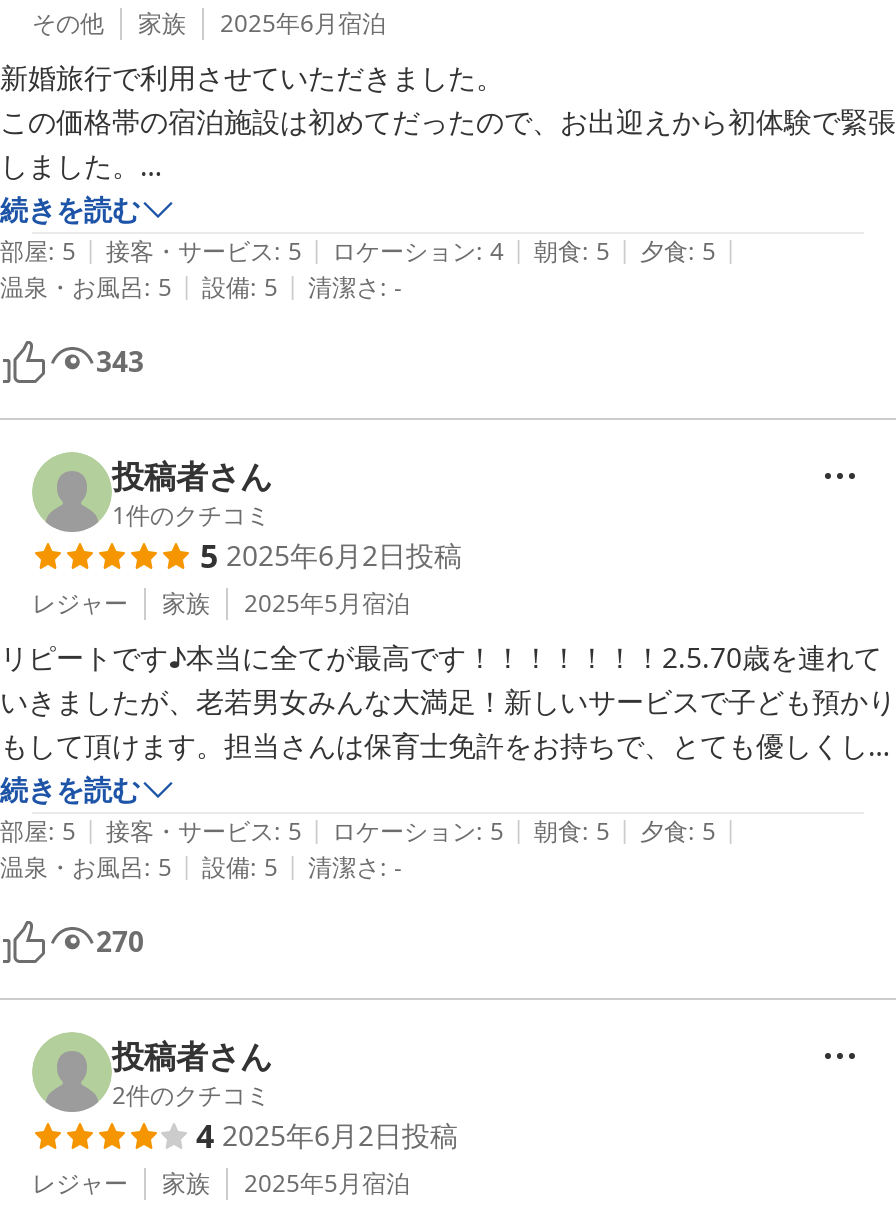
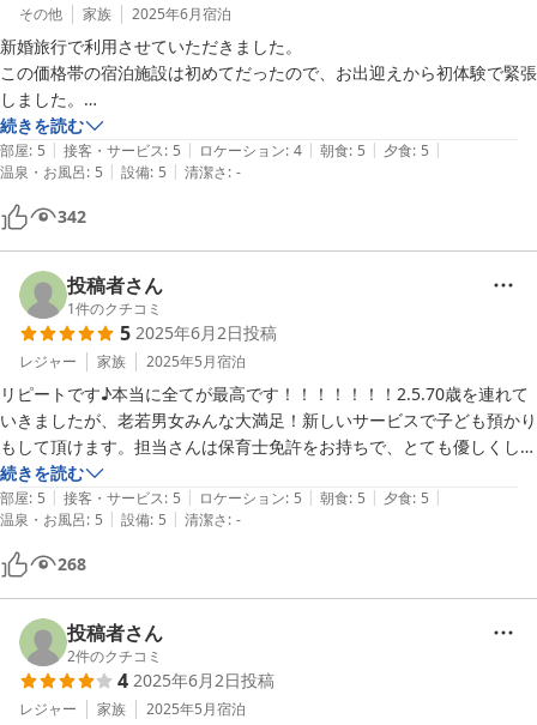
[96,342,144,380] 343 -> [58,205,86,228] 342
[96,922,144,960] 270 -> [58,552,86,575] 268

